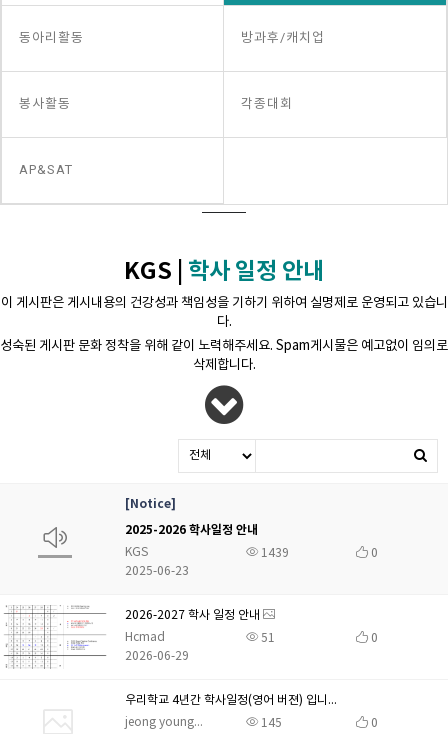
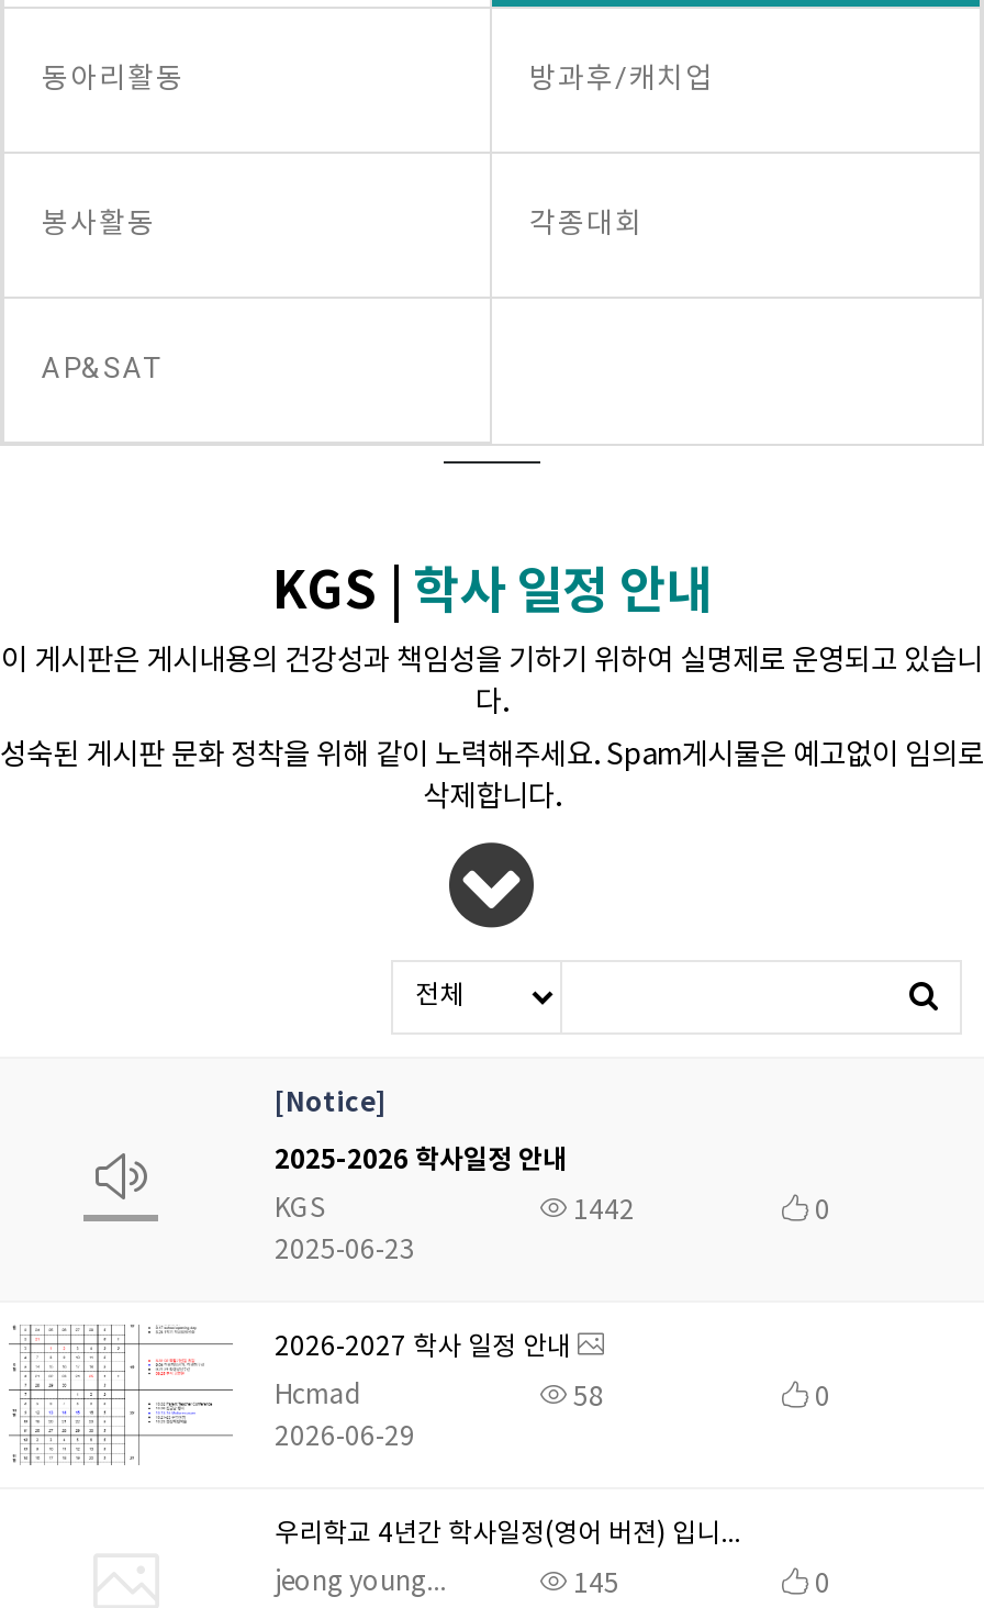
[261,547,289,560] 1439 -> [573,1197,635,1226] 1442
[261,632,275,645] 51 -> [573,1384,604,1412] 58

